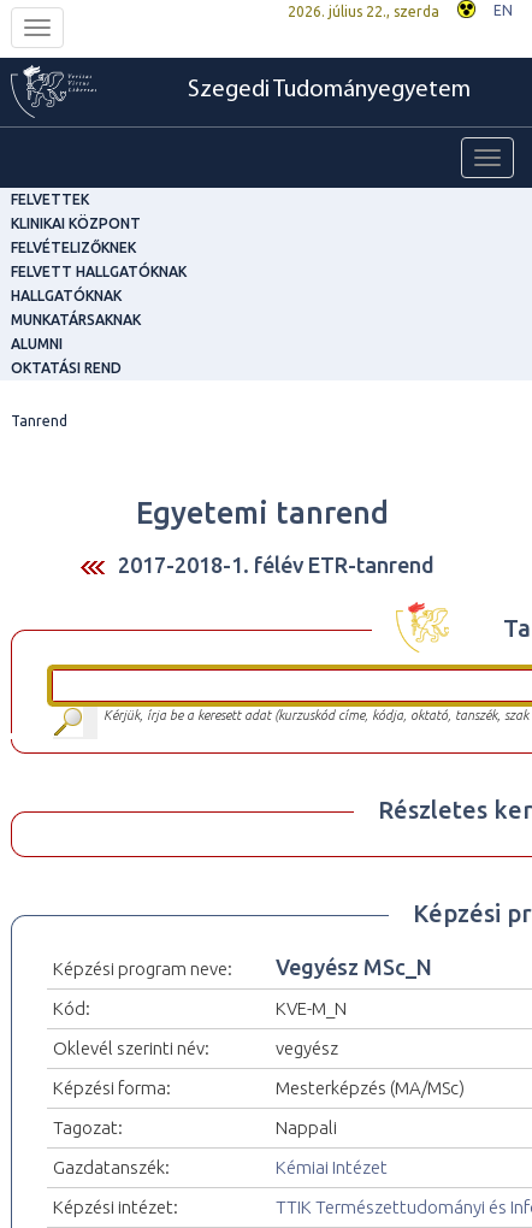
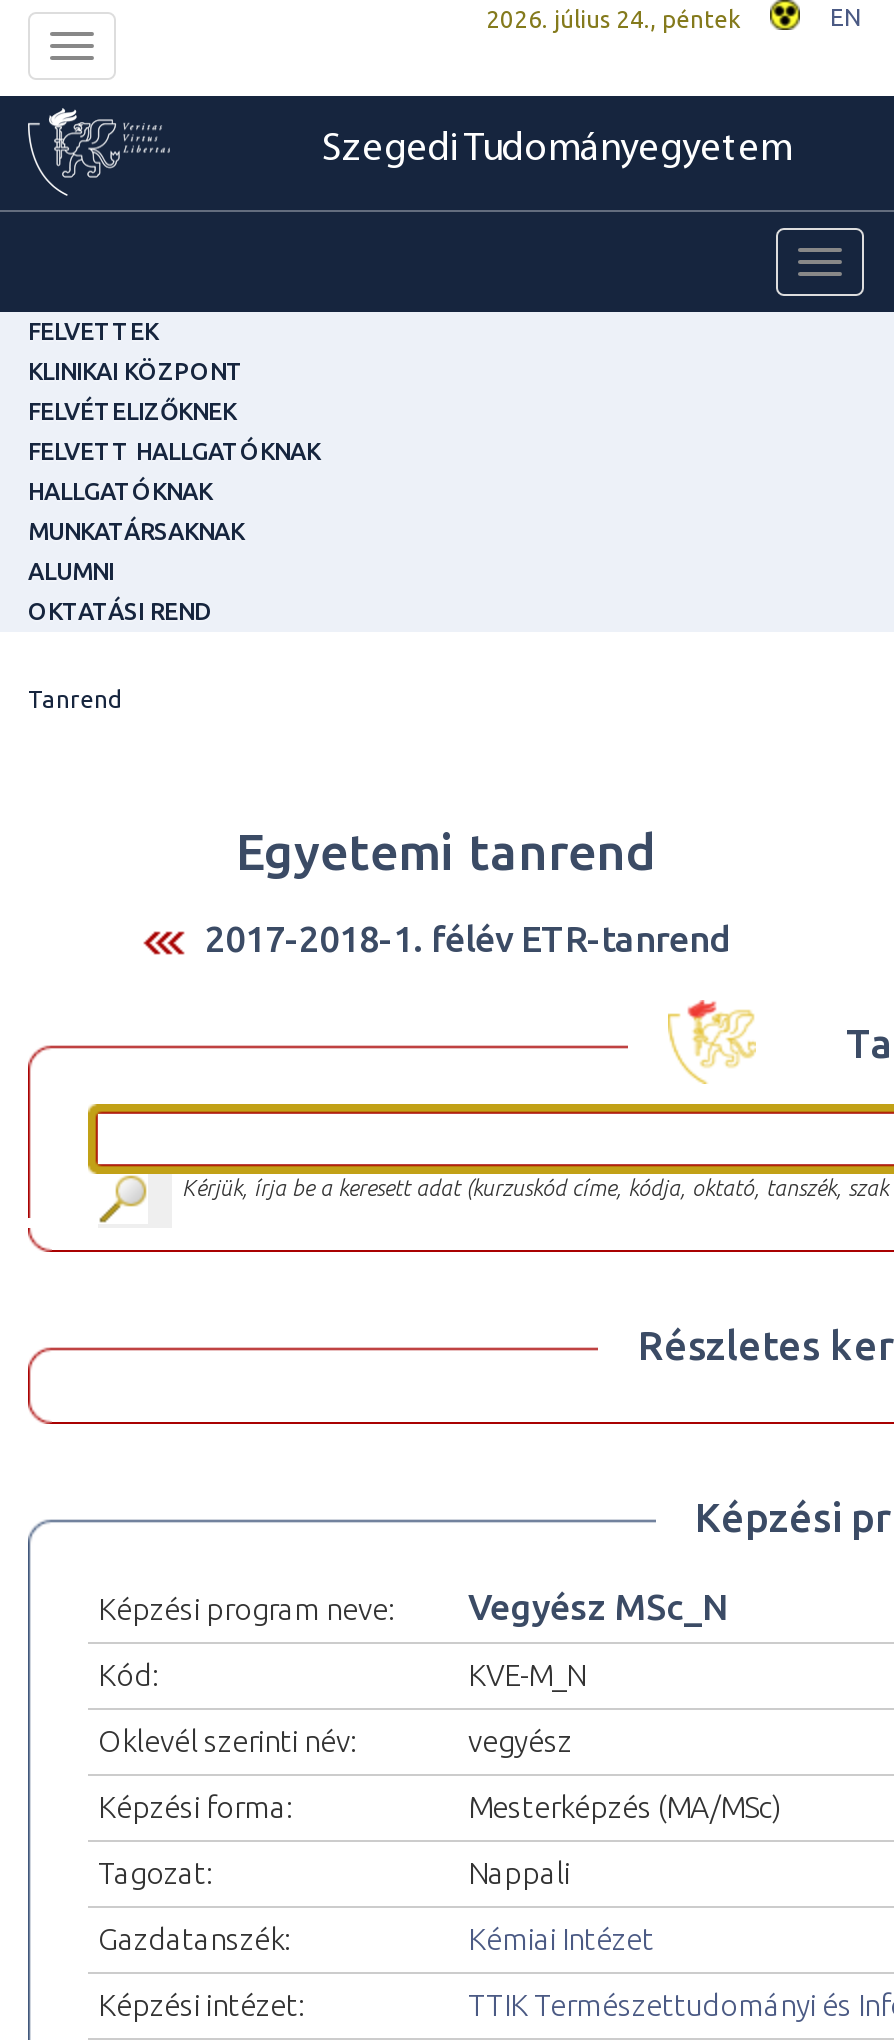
[288,4,439,19] 2026. július 22., szerda -> [486,6,740,32] 2026. július 24., péntek

